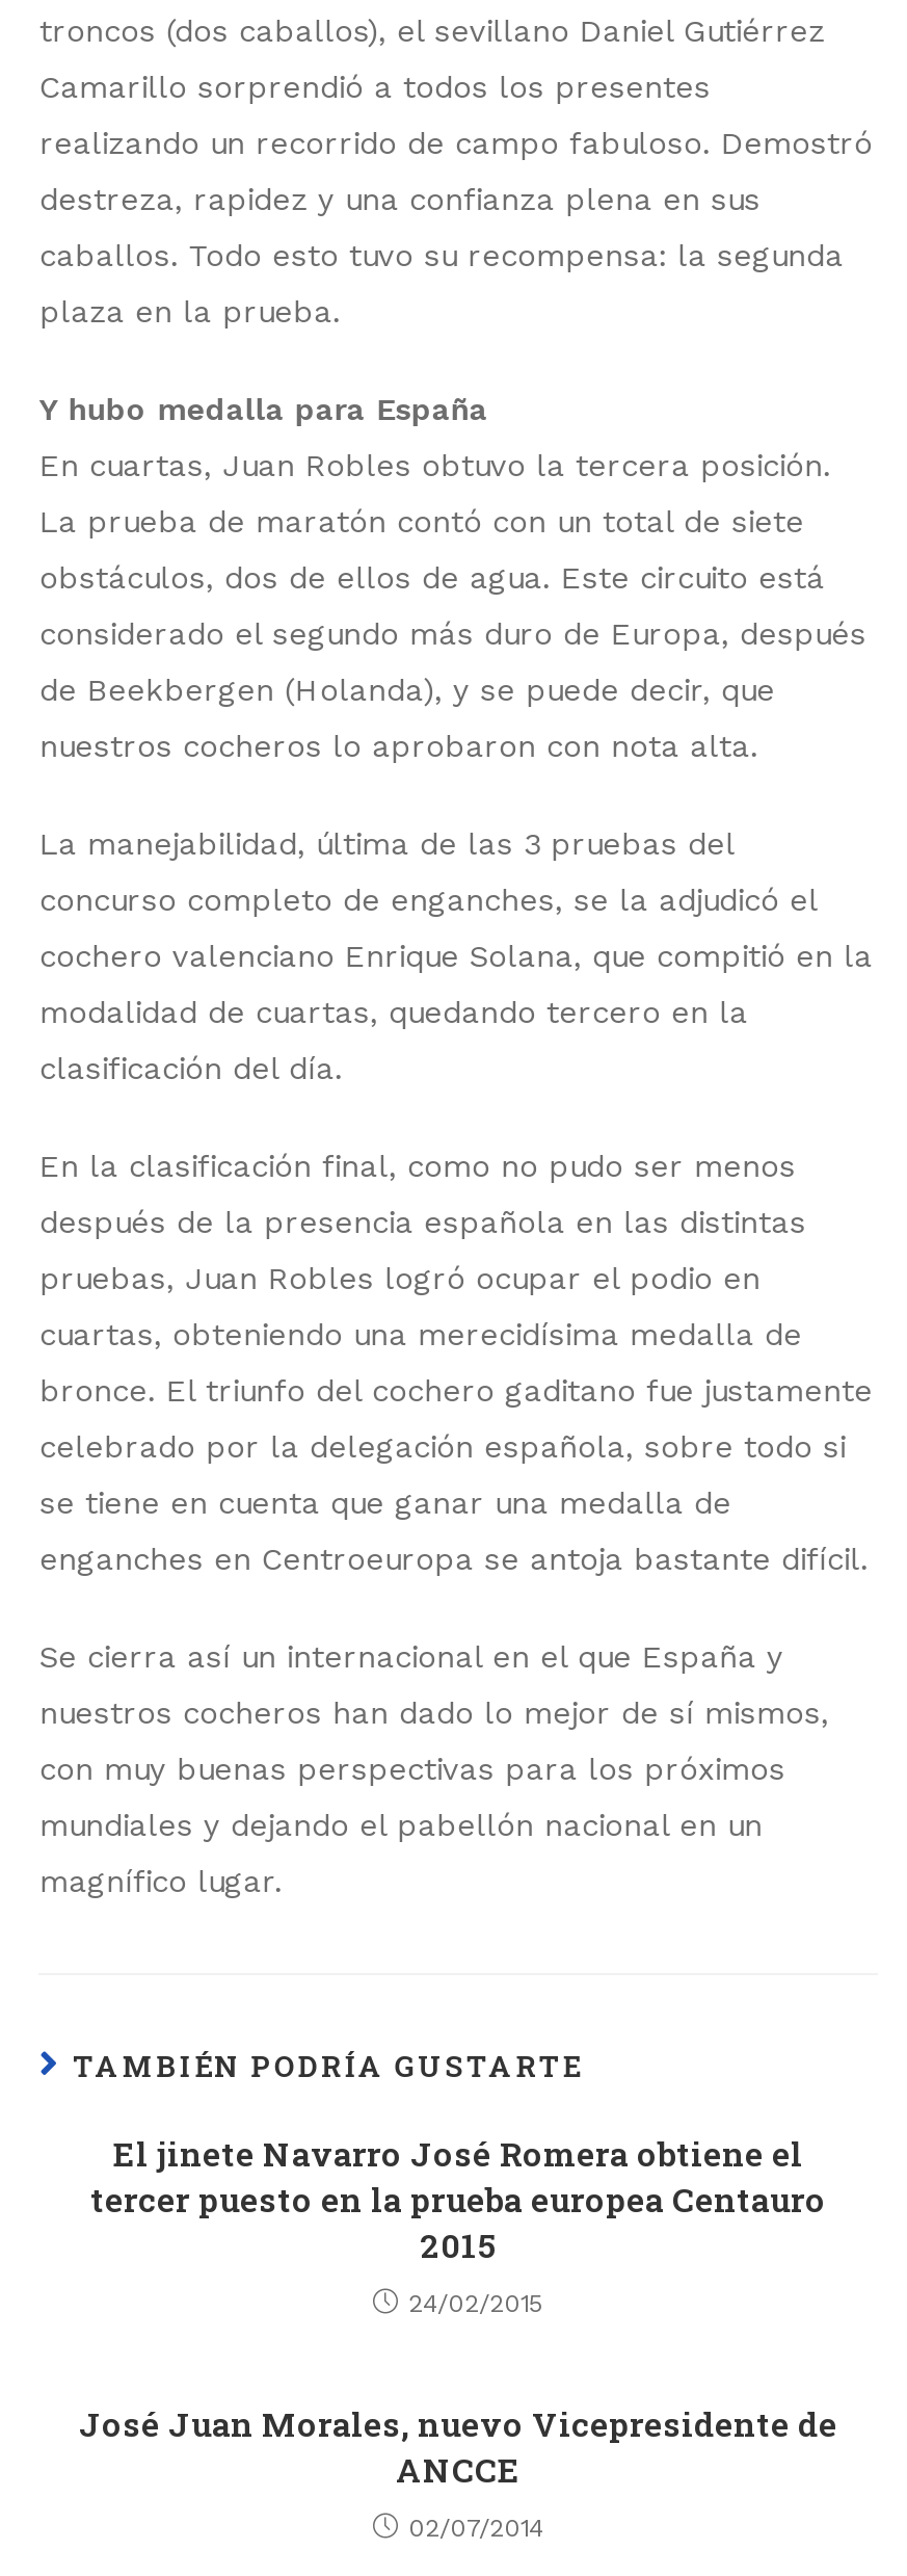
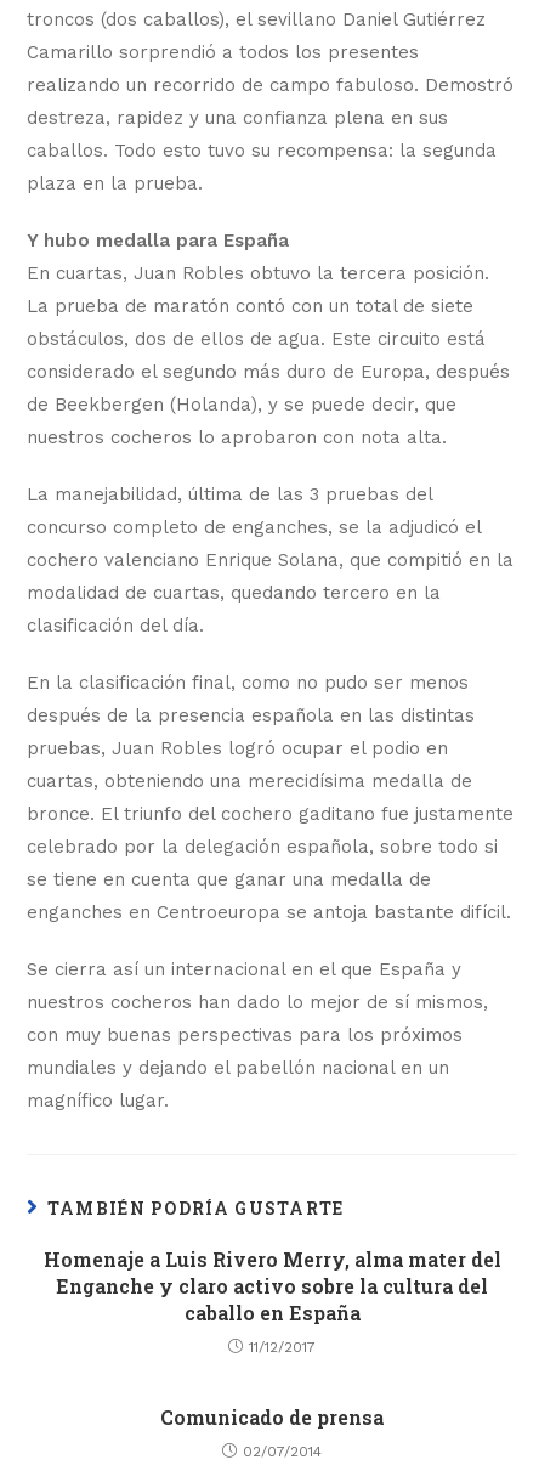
[90,2131,826,2266] El jinete Navarro José Romera obtiene el | tercer puesto en la prueba europea Centauro | 2015 -> [43,1246,501,1325] Homenaje a Luis Rivero Merry, alma mater del | Enganche y claro activo sobre la cultura del | caballo en España
[408,2289,543,2318] 24/02/2015 -> [249,1339,316,1356] 11/12/2017
[79,2401,837,2491] José Juan Morales, nuevo Vicepresidente de | ANCCE -> [160,1404,384,1430] Comunicado de prensa

